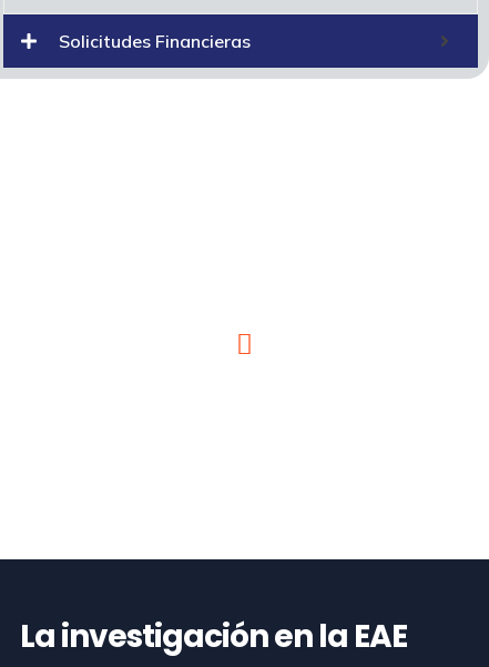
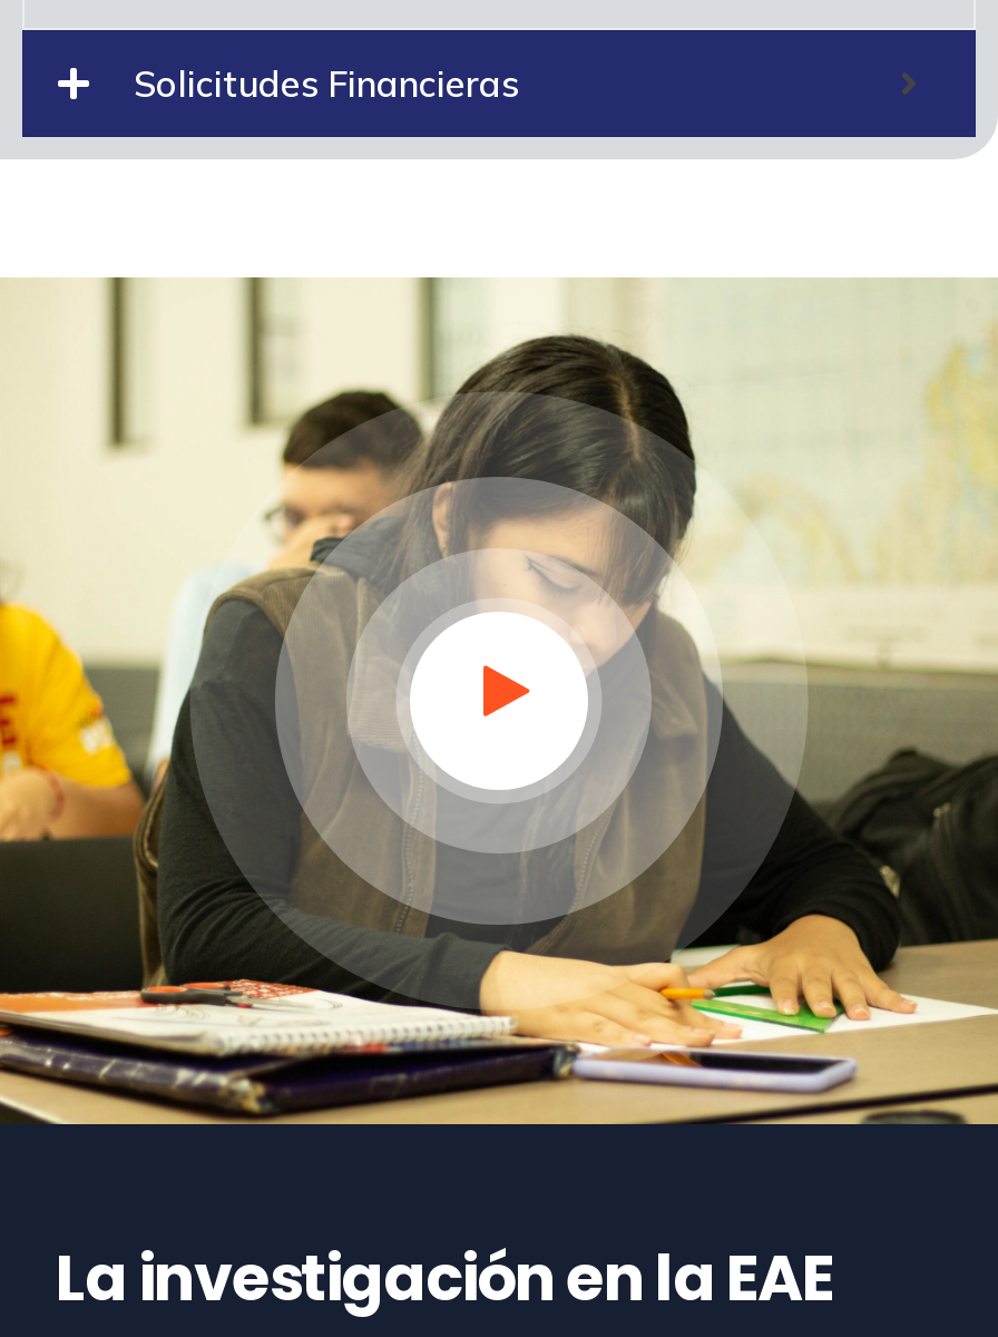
none -> [7,274,991,1125] [image]

